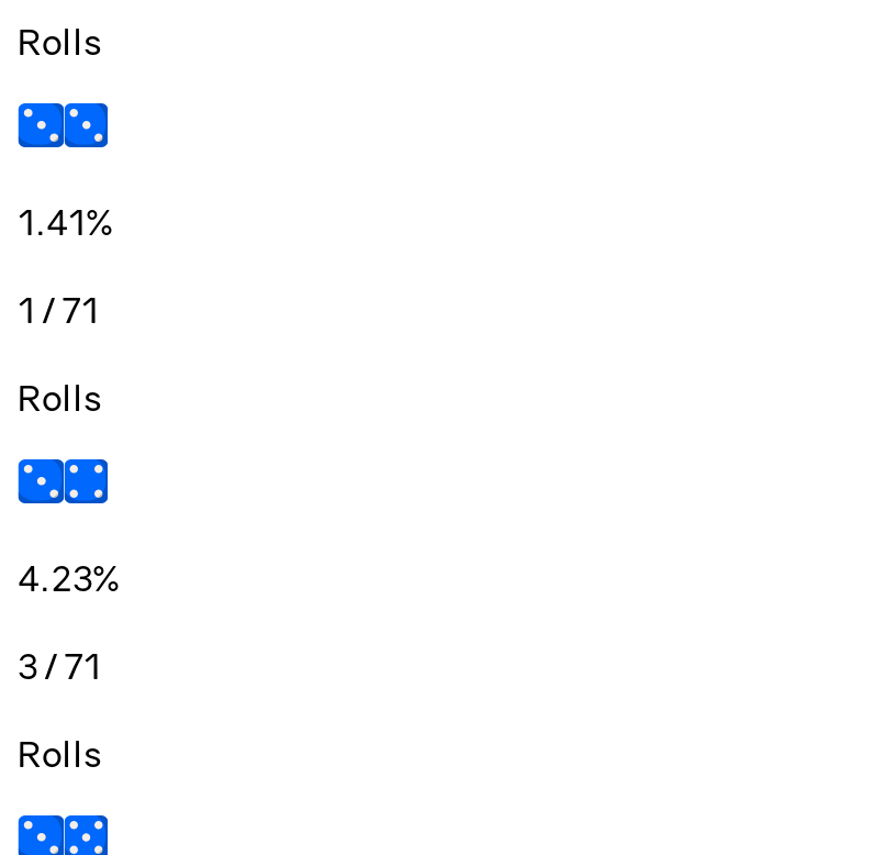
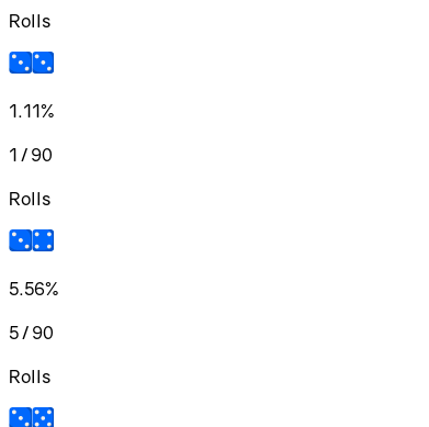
[18,200,114,244] 1.41% -> [9,100,55,122] 1.11%
[18,288,99,332] 1 / 71 -> [9,144,53,166] 1 / 90
[18,556,121,600] 4.23% -> [9,278,59,300] 5.56%
[18,644,101,688] 3 / 71 -> [9,322,54,343] 5 / 90

